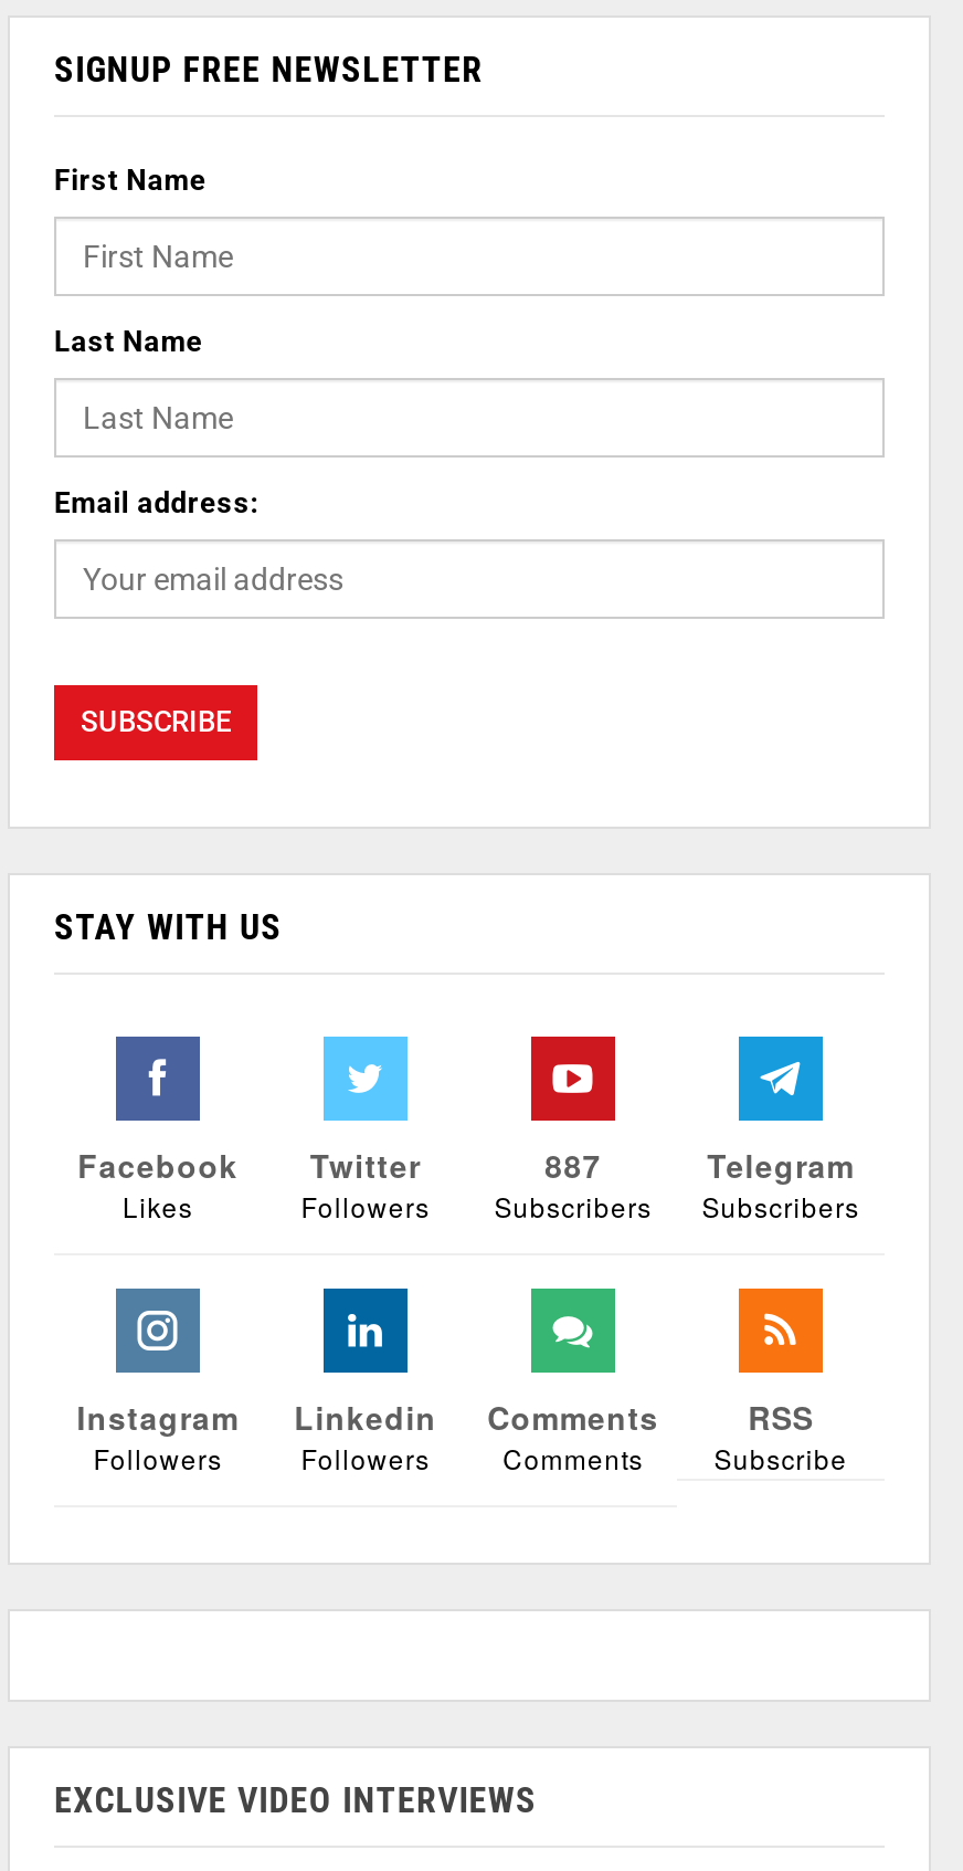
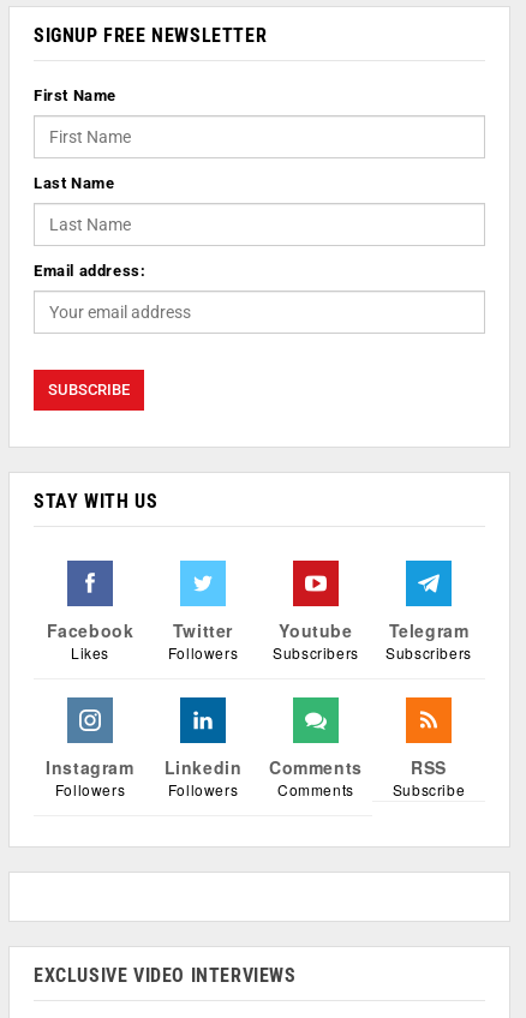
[545,1143,602,1187] 887 -> [279,618,353,642] Youtube

